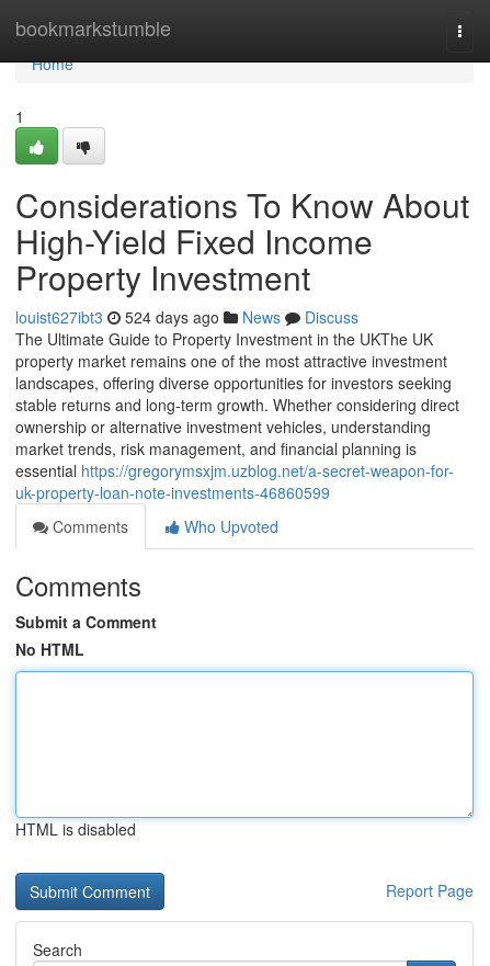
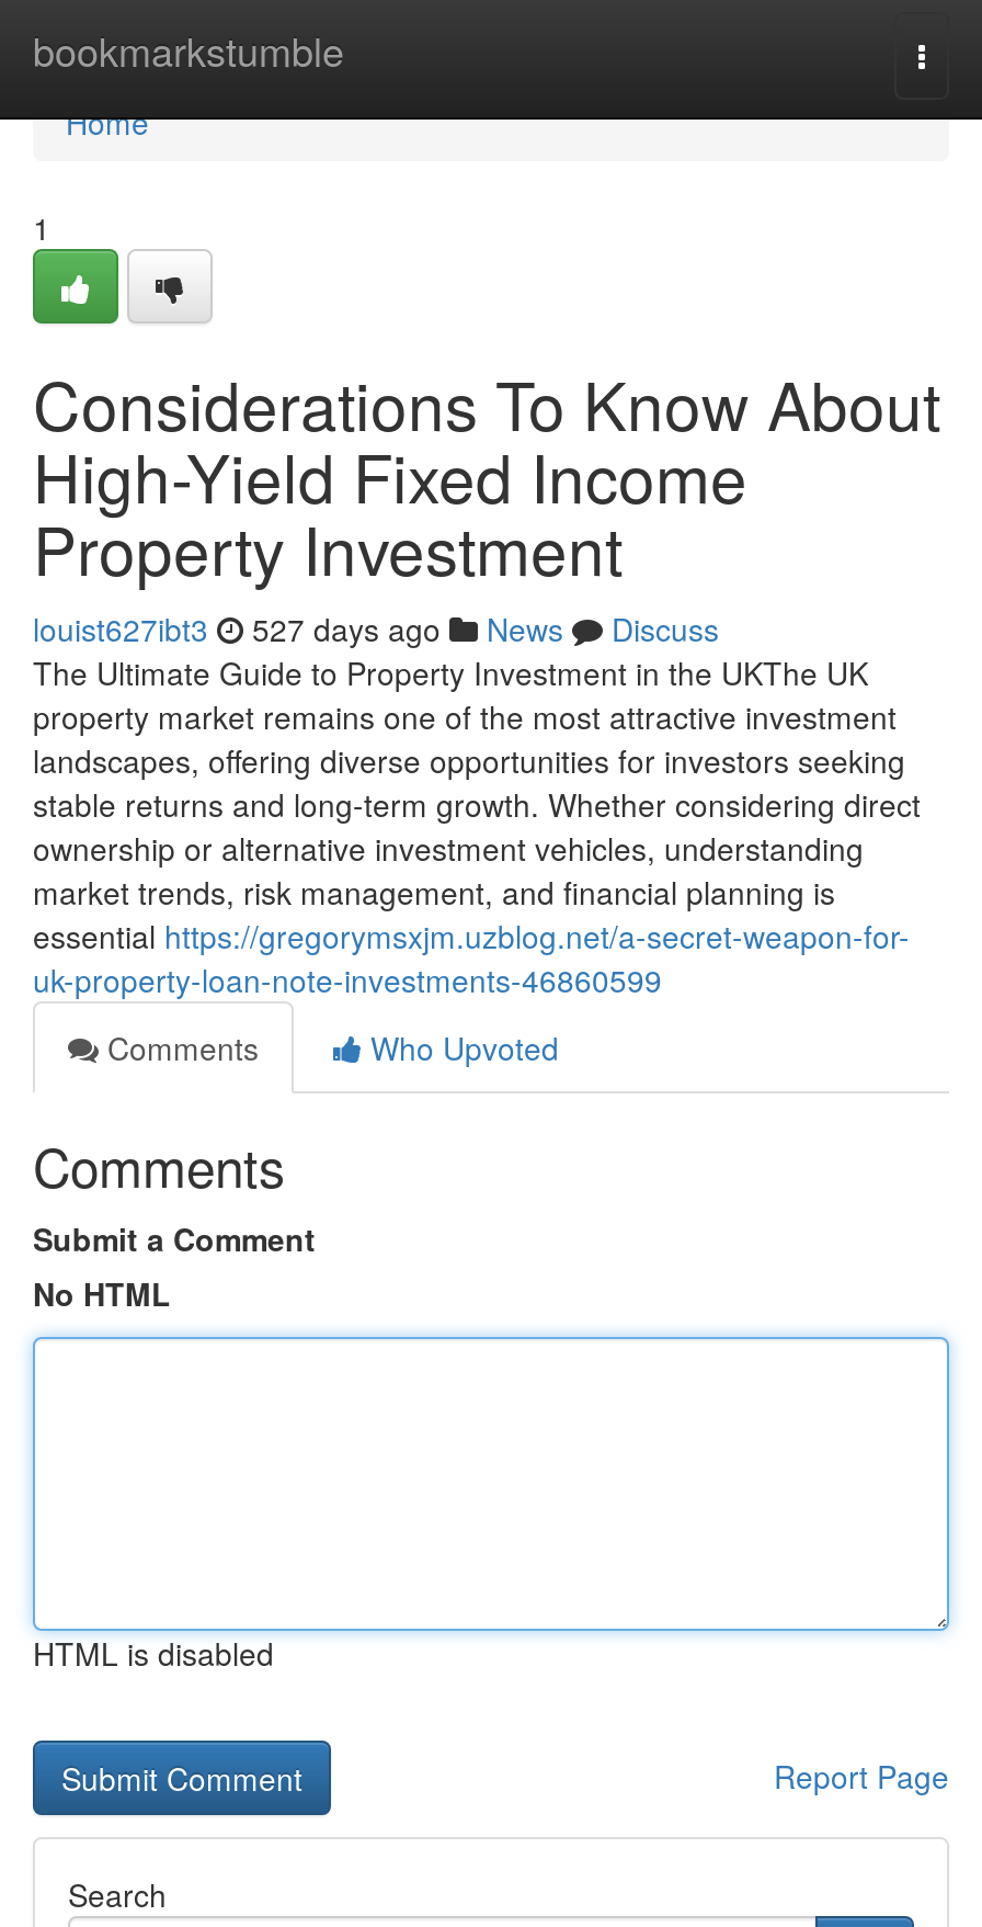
[15,306,358,328] louist627ibt3 524 days ago News Discuss -> [33,607,719,650] louist627ibt3 527 days ago News Discuss

